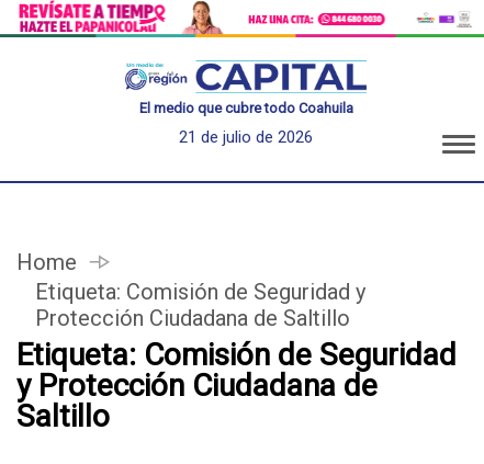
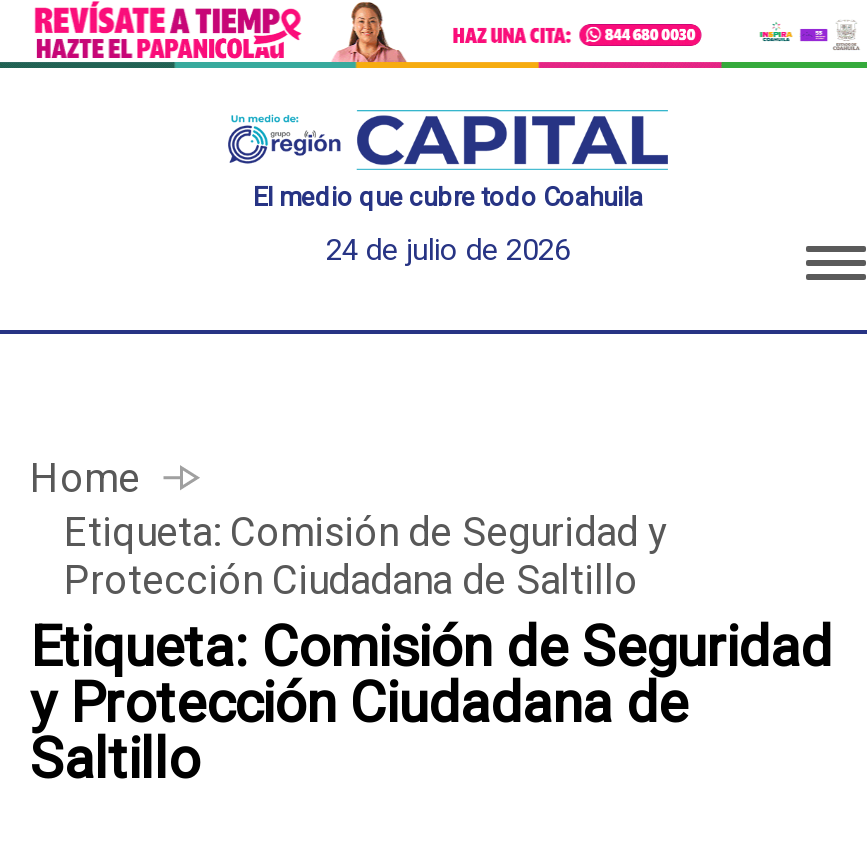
[179,127,313,147] 21 de julio de 2026 -> [326,232,570,268] 24 de julio de 2026

